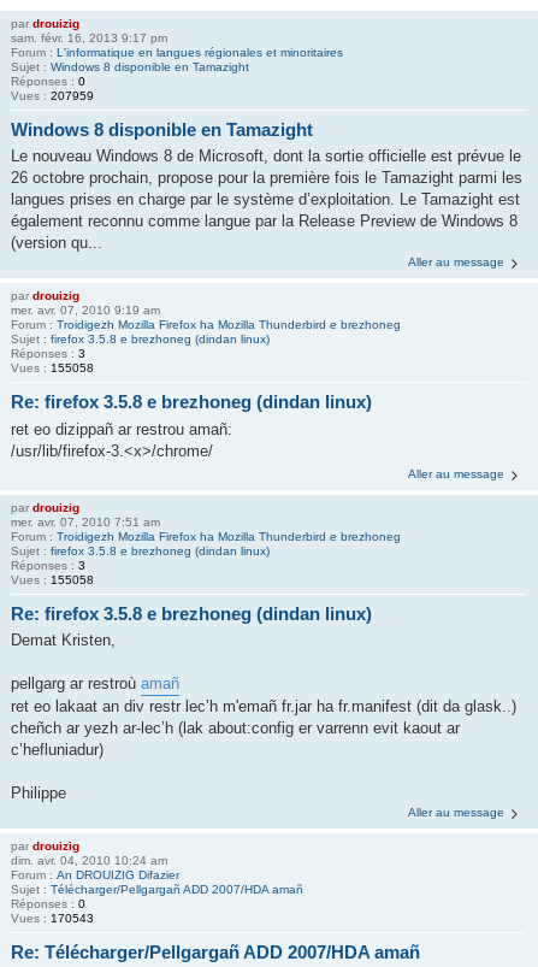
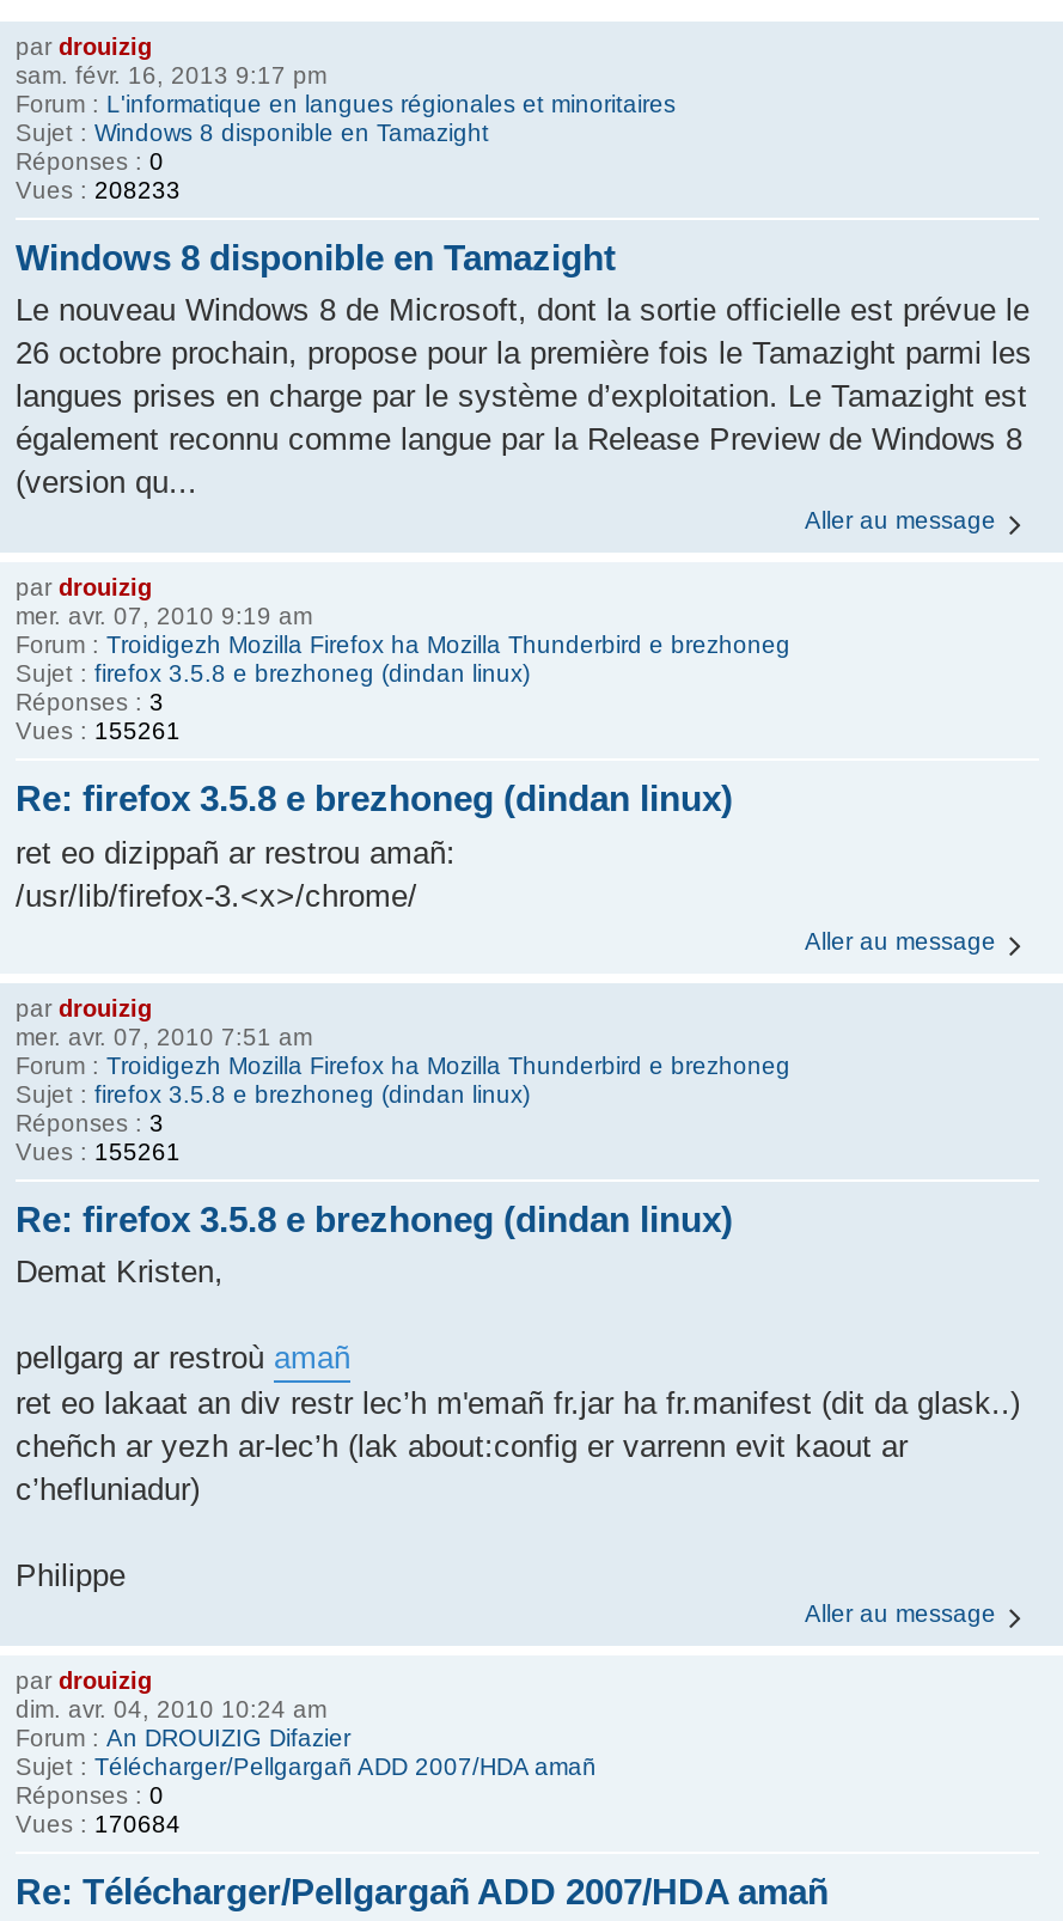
[11,89,94,102] Vues : 207959 -> [16,176,181,202] Vues : 208233
[11,361,94,375] Vues : 155058 -> [16,718,181,744] Vues : 155261
[11,573,94,586] Vues : 155058 -> [16,1138,181,1164] Vues : 155261
[11,912,94,925] Vues : 170543 -> [16,1811,181,1837] Vues : 170684

